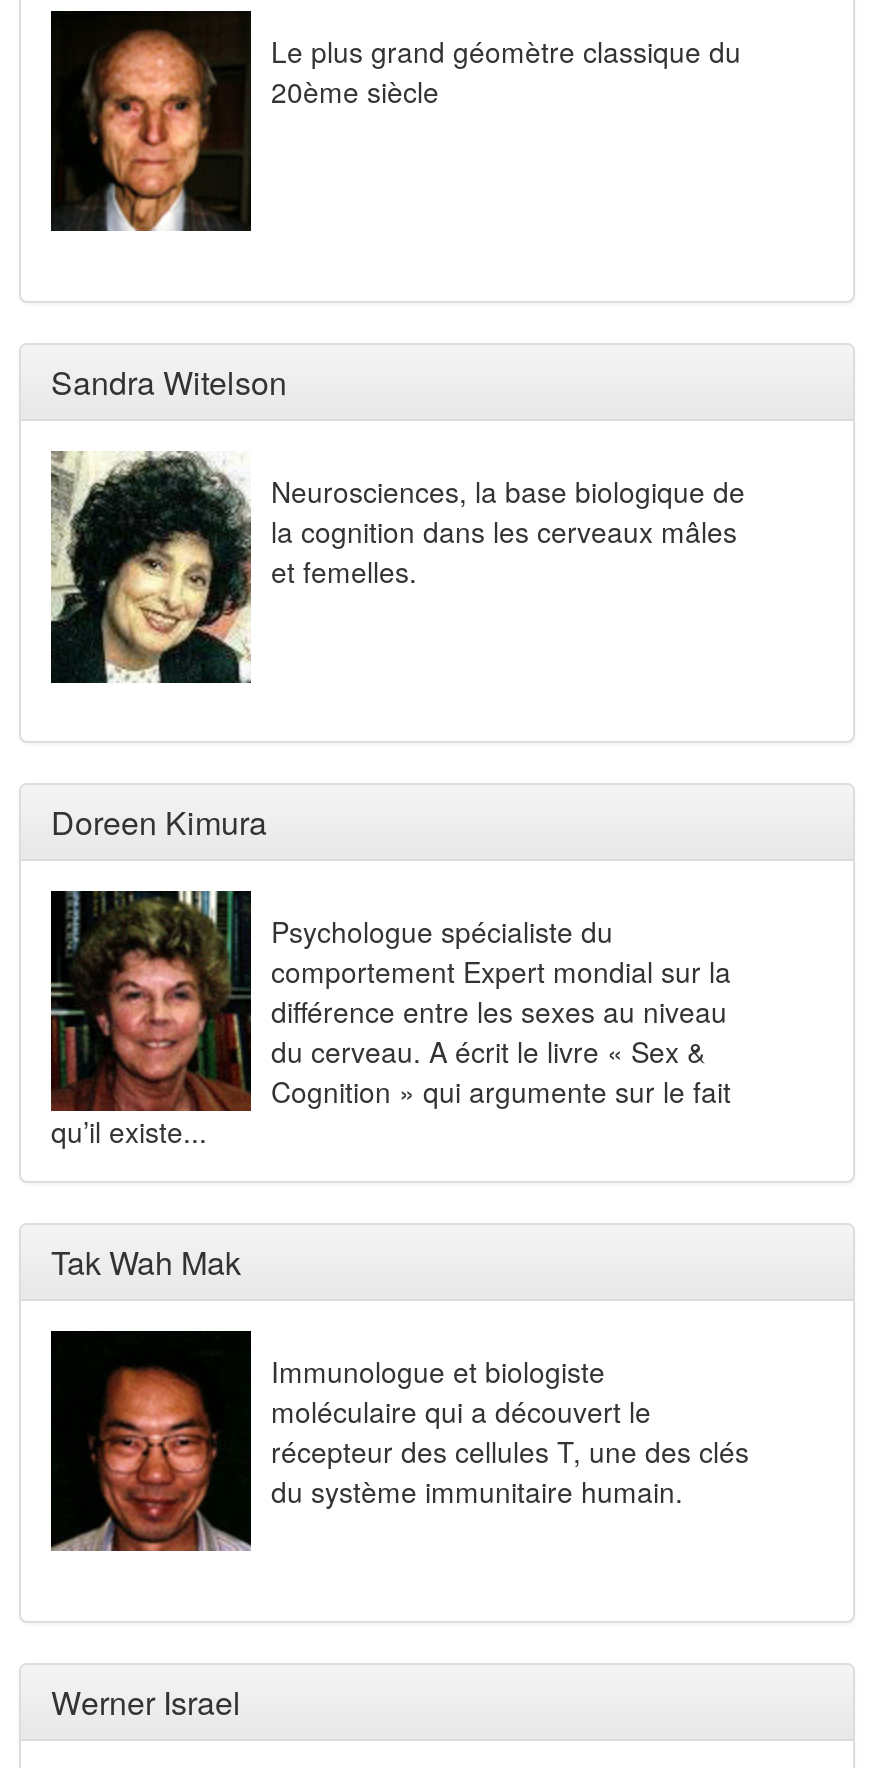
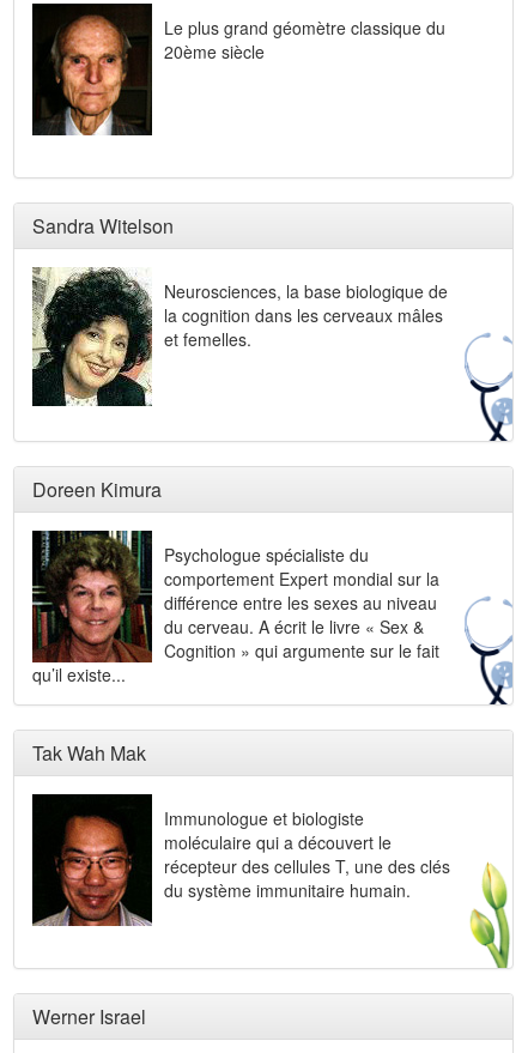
none -> [465,332,514,442] [image]
none -> [465,595,514,706] [image]
none -> [469,861,510,969] [image]

